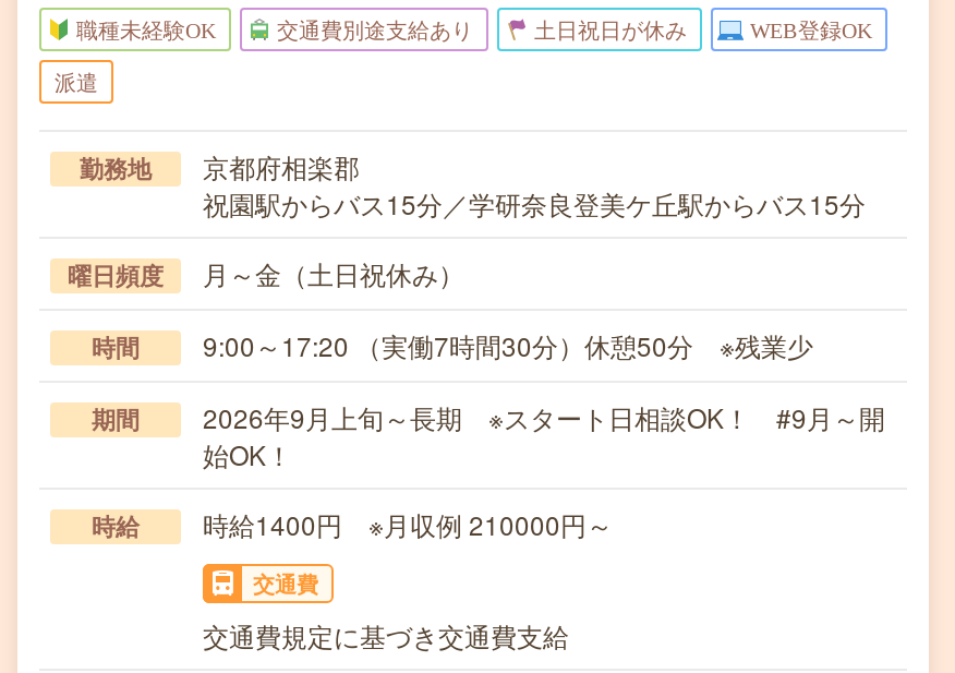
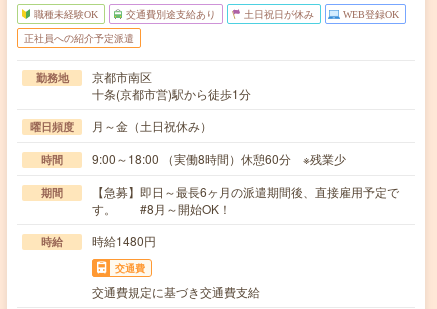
[55,71,98,93] 派遣 -> [24,33,134,43] 正社員への紹介予定派遣
[203,147,866,221] 京都府相楽郡 | 祝園駅からバス15分／学研奈良登美ケ丘駅からバス15分 -> [92,68,251,102] 京都市南区 | 十条(京都市営)駅から徒歩1分
[203,326,813,363] 9:00～17:20 （実働7時間30分）休憩50分 ※残業少 -> [92,150,346,167] 9:00～18:00 （実働8時間）休憩60分 ※残業少
[203,398,885,472] 2026年9月上旬～長期 ※スタート日相談OK！ #9月～開 | 始OK！ -> [92,183,399,217] 【急募】即日～最長6ヶ月の派遣期間後、直接雇用予定で | す。 #8月～開始OK！
[203,505,613,542] 時給1400円 ※月収例 210000円～ -> [92,232,156,249] 時給1480円

